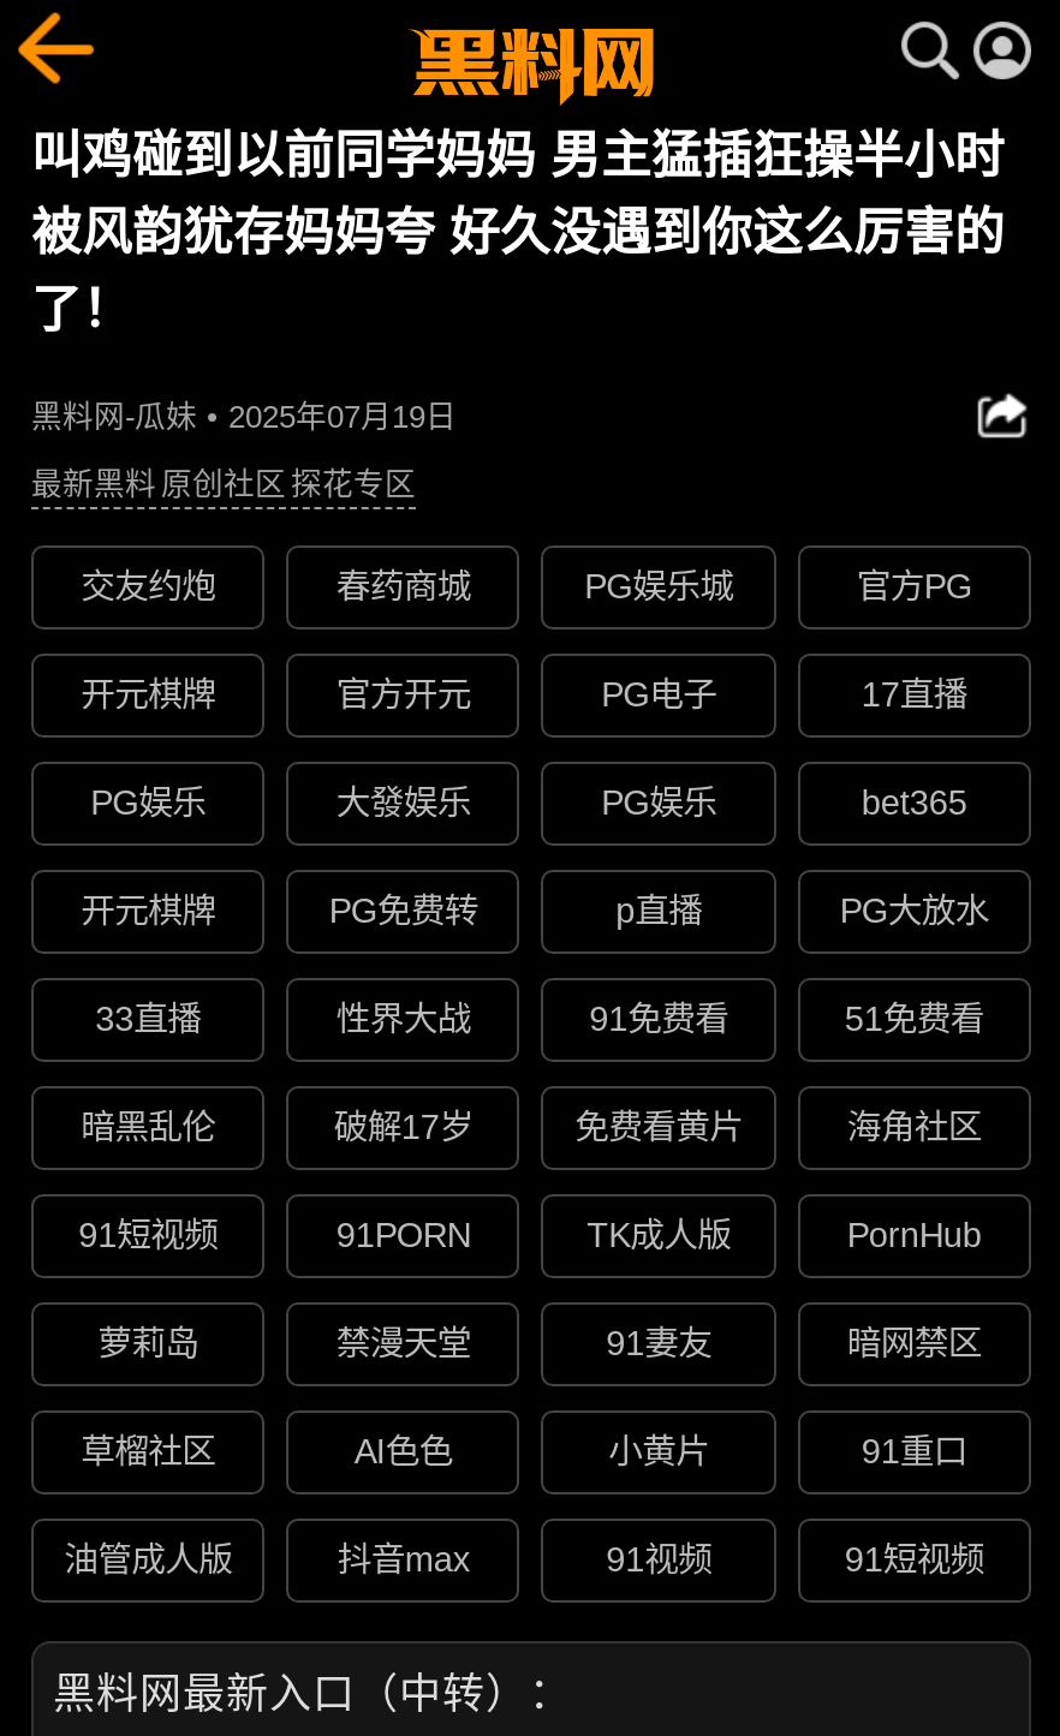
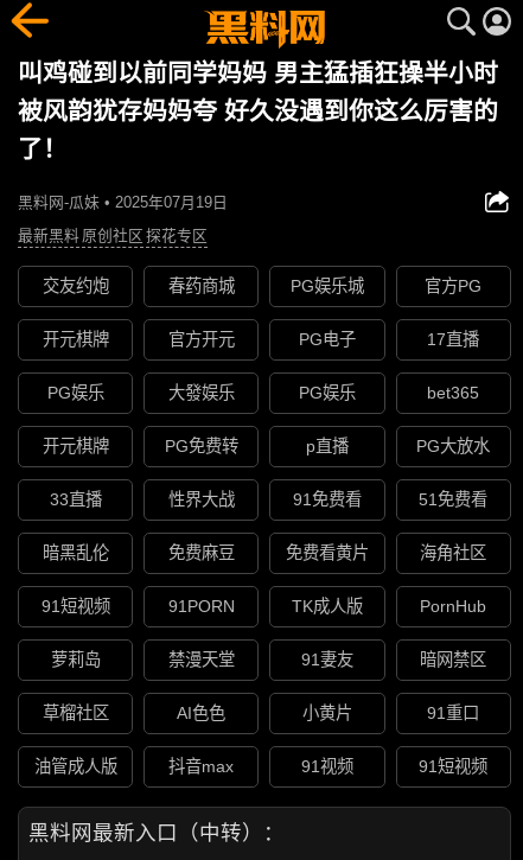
[334,1109,473,1147] 破解17岁 -> [168,544,235,563] 免费麻豆

